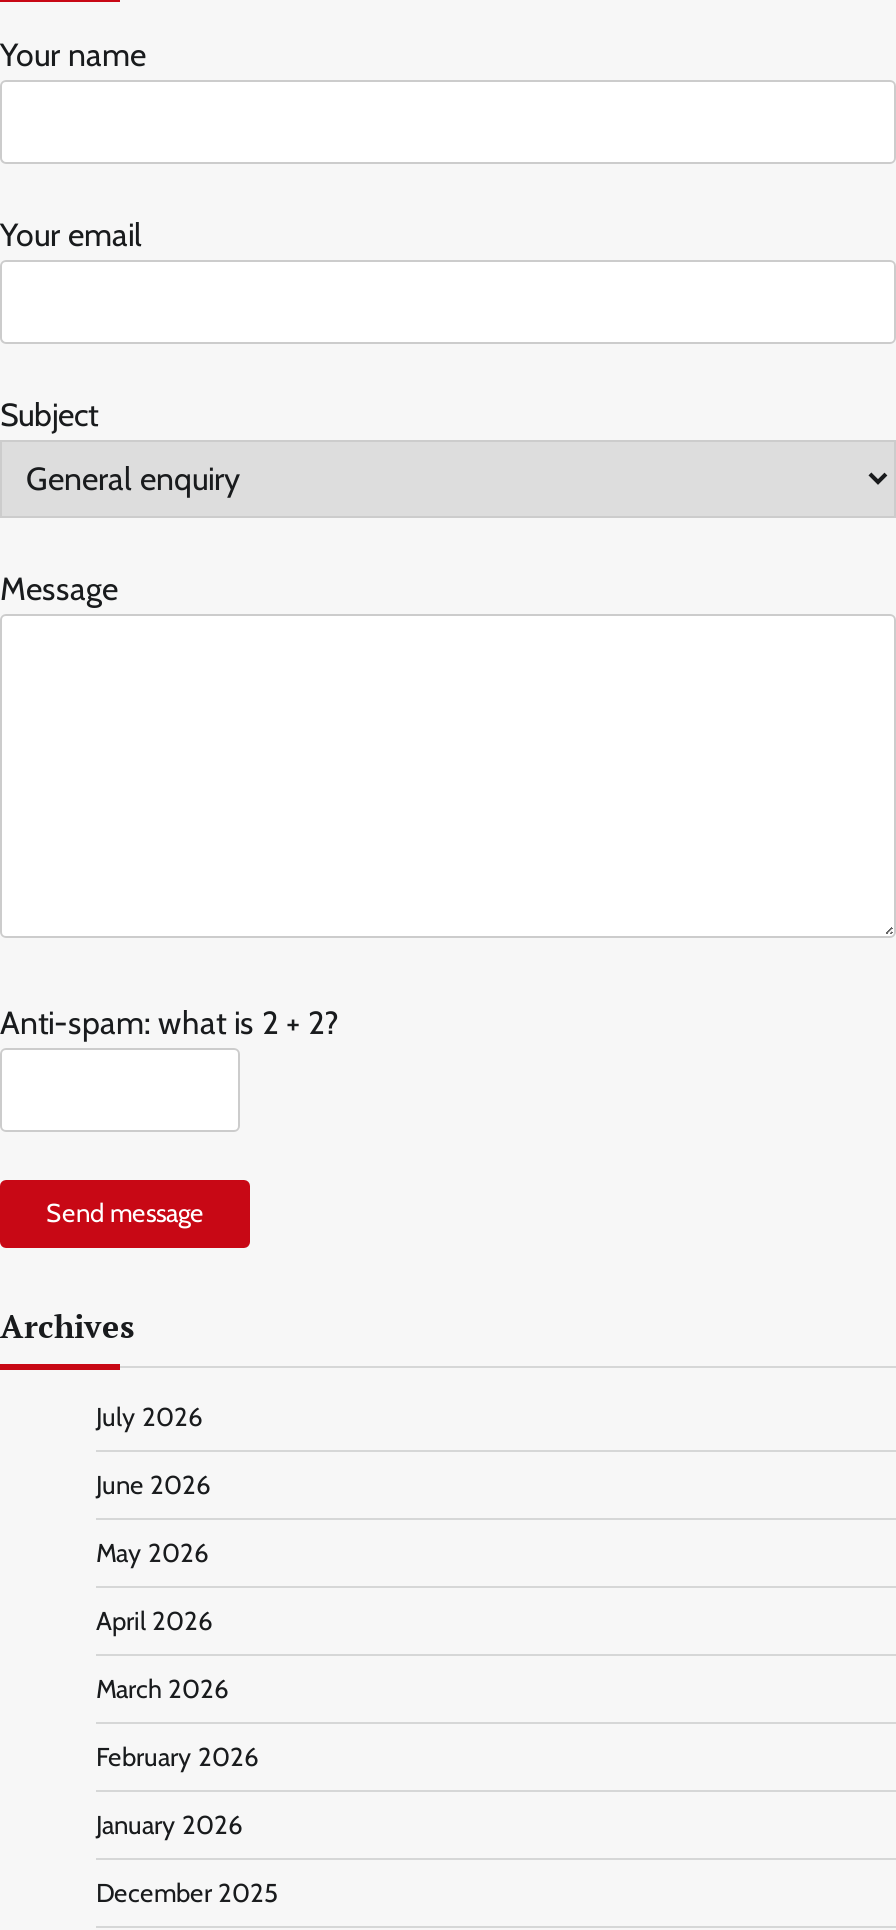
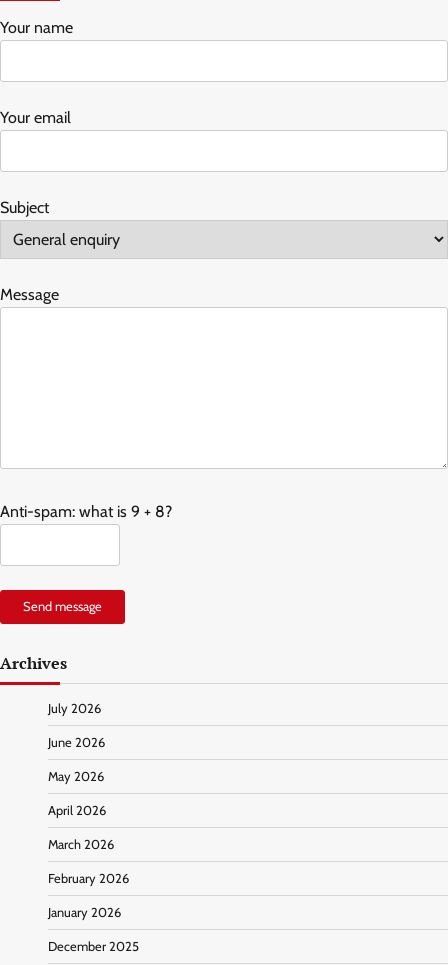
[0,1005,338,1043] Anti-spam: what is 2 + 2? -> [0,502,172,521] Anti-spam: what is 9 + 8?

